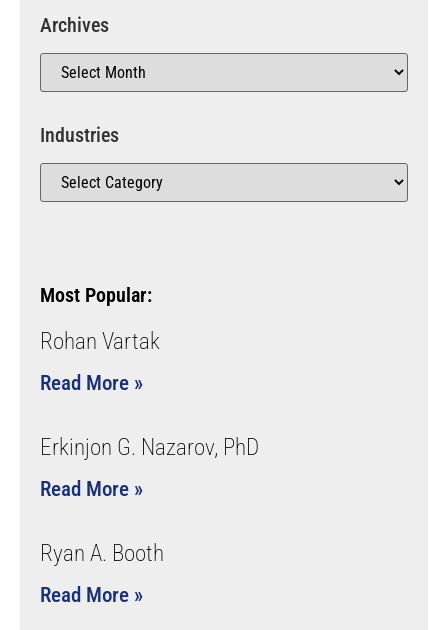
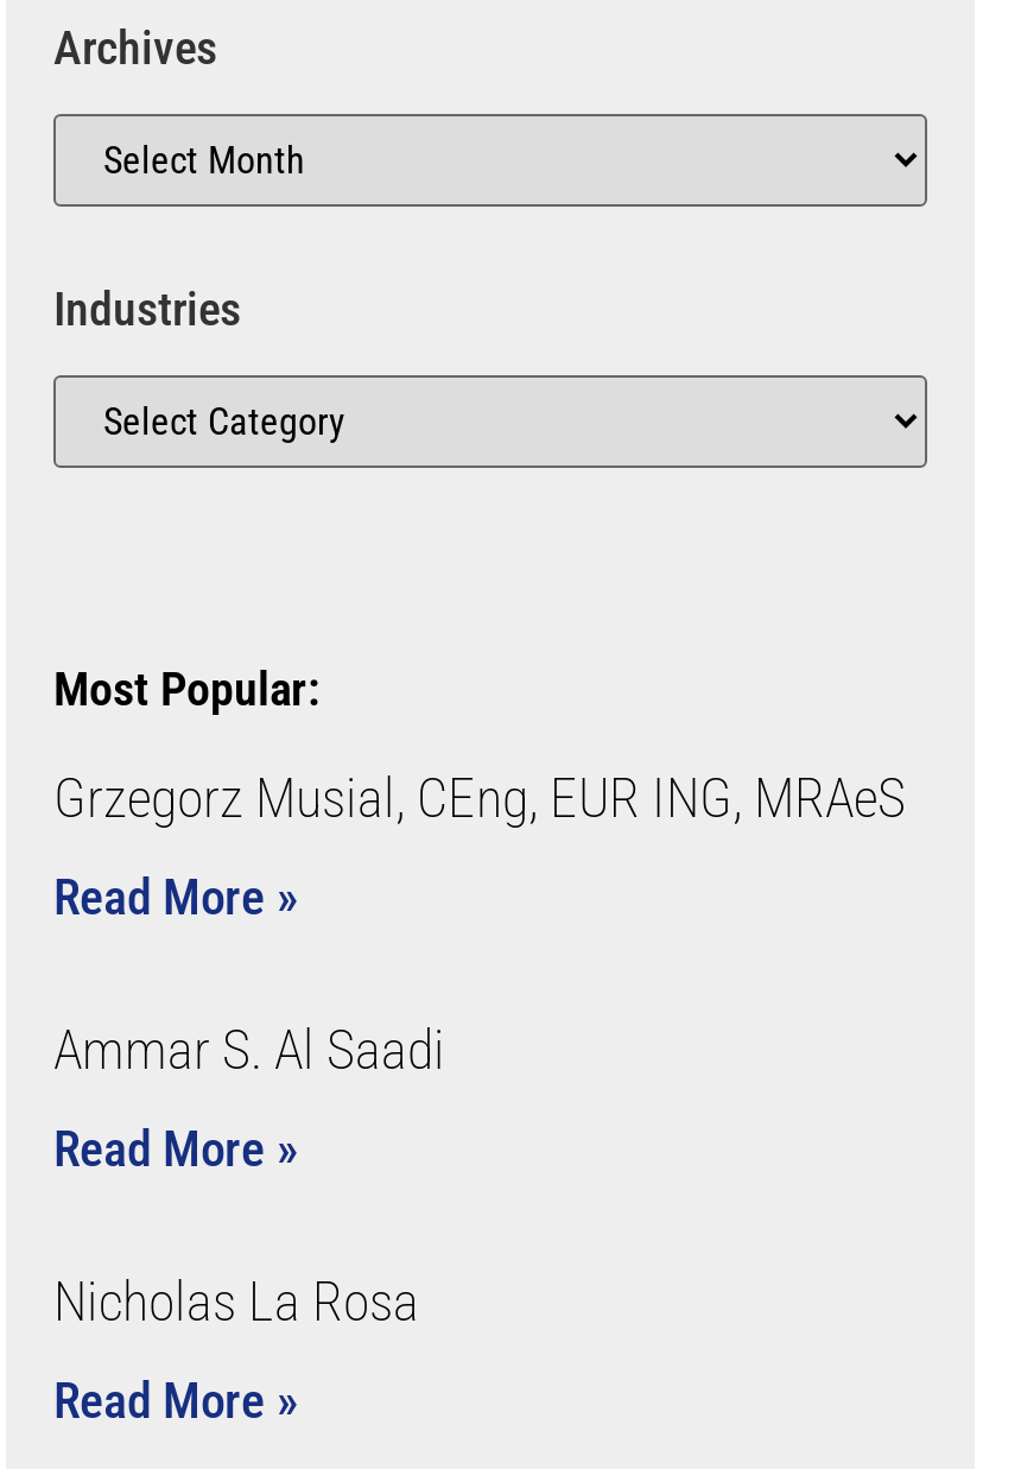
[40,328,160,355] Rohan Vartak -> [53,767,906,831] Grzegorz Musial, CEng, EUR ING, MRAeS
[40,434,259,461] Erkinjon G. Nazarov, PhD -> [53,1019,445,1083] Ammar S. Al Saadi
[40,540,164,567] Ryan A. Booth -> [53,1270,419,1335] Nicholas La Rosa

